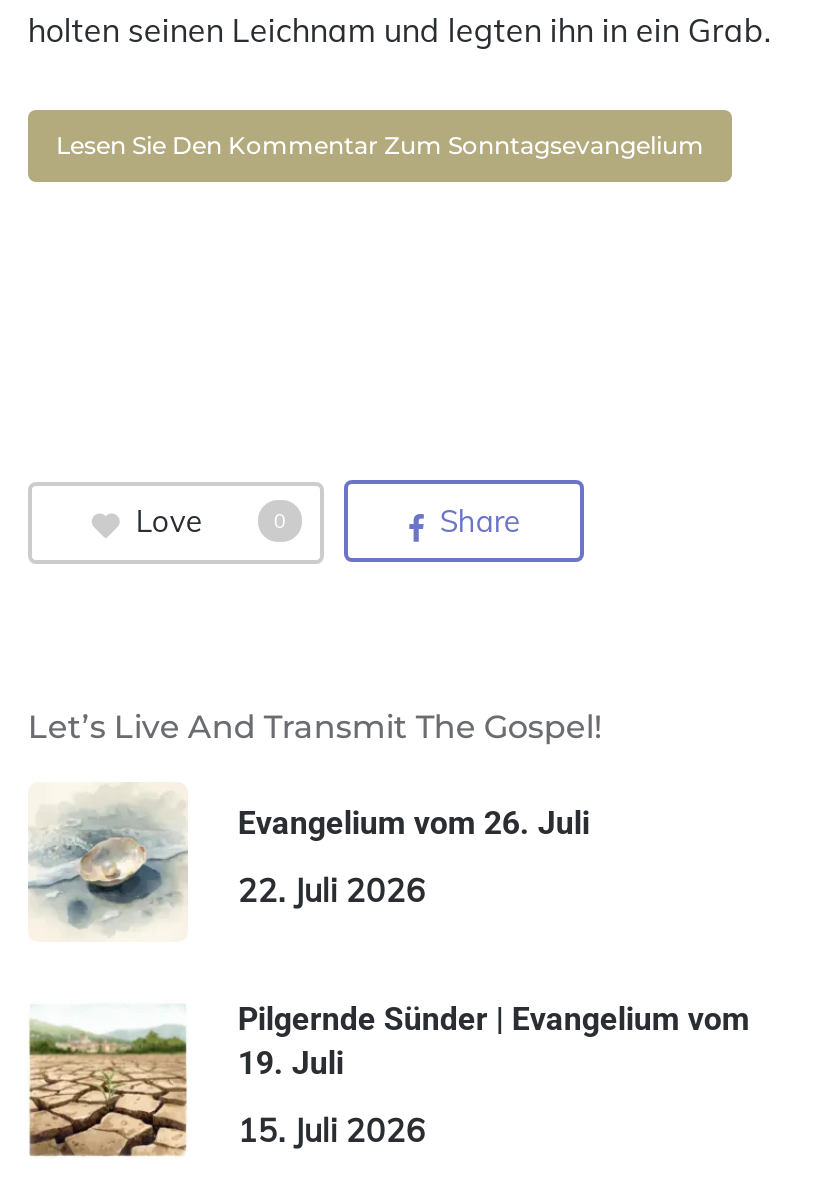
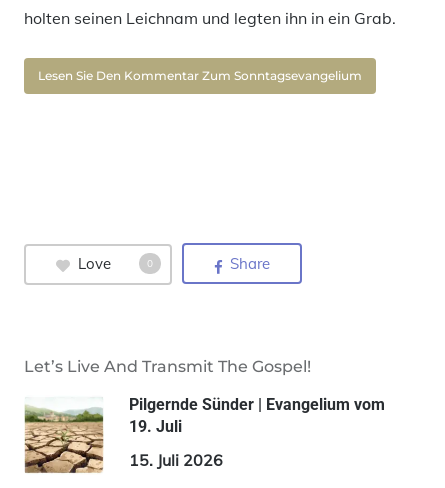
[28,784,590,940] [image] | Evangelium vom 26. Juli | 22. Juli 2026 -> none

